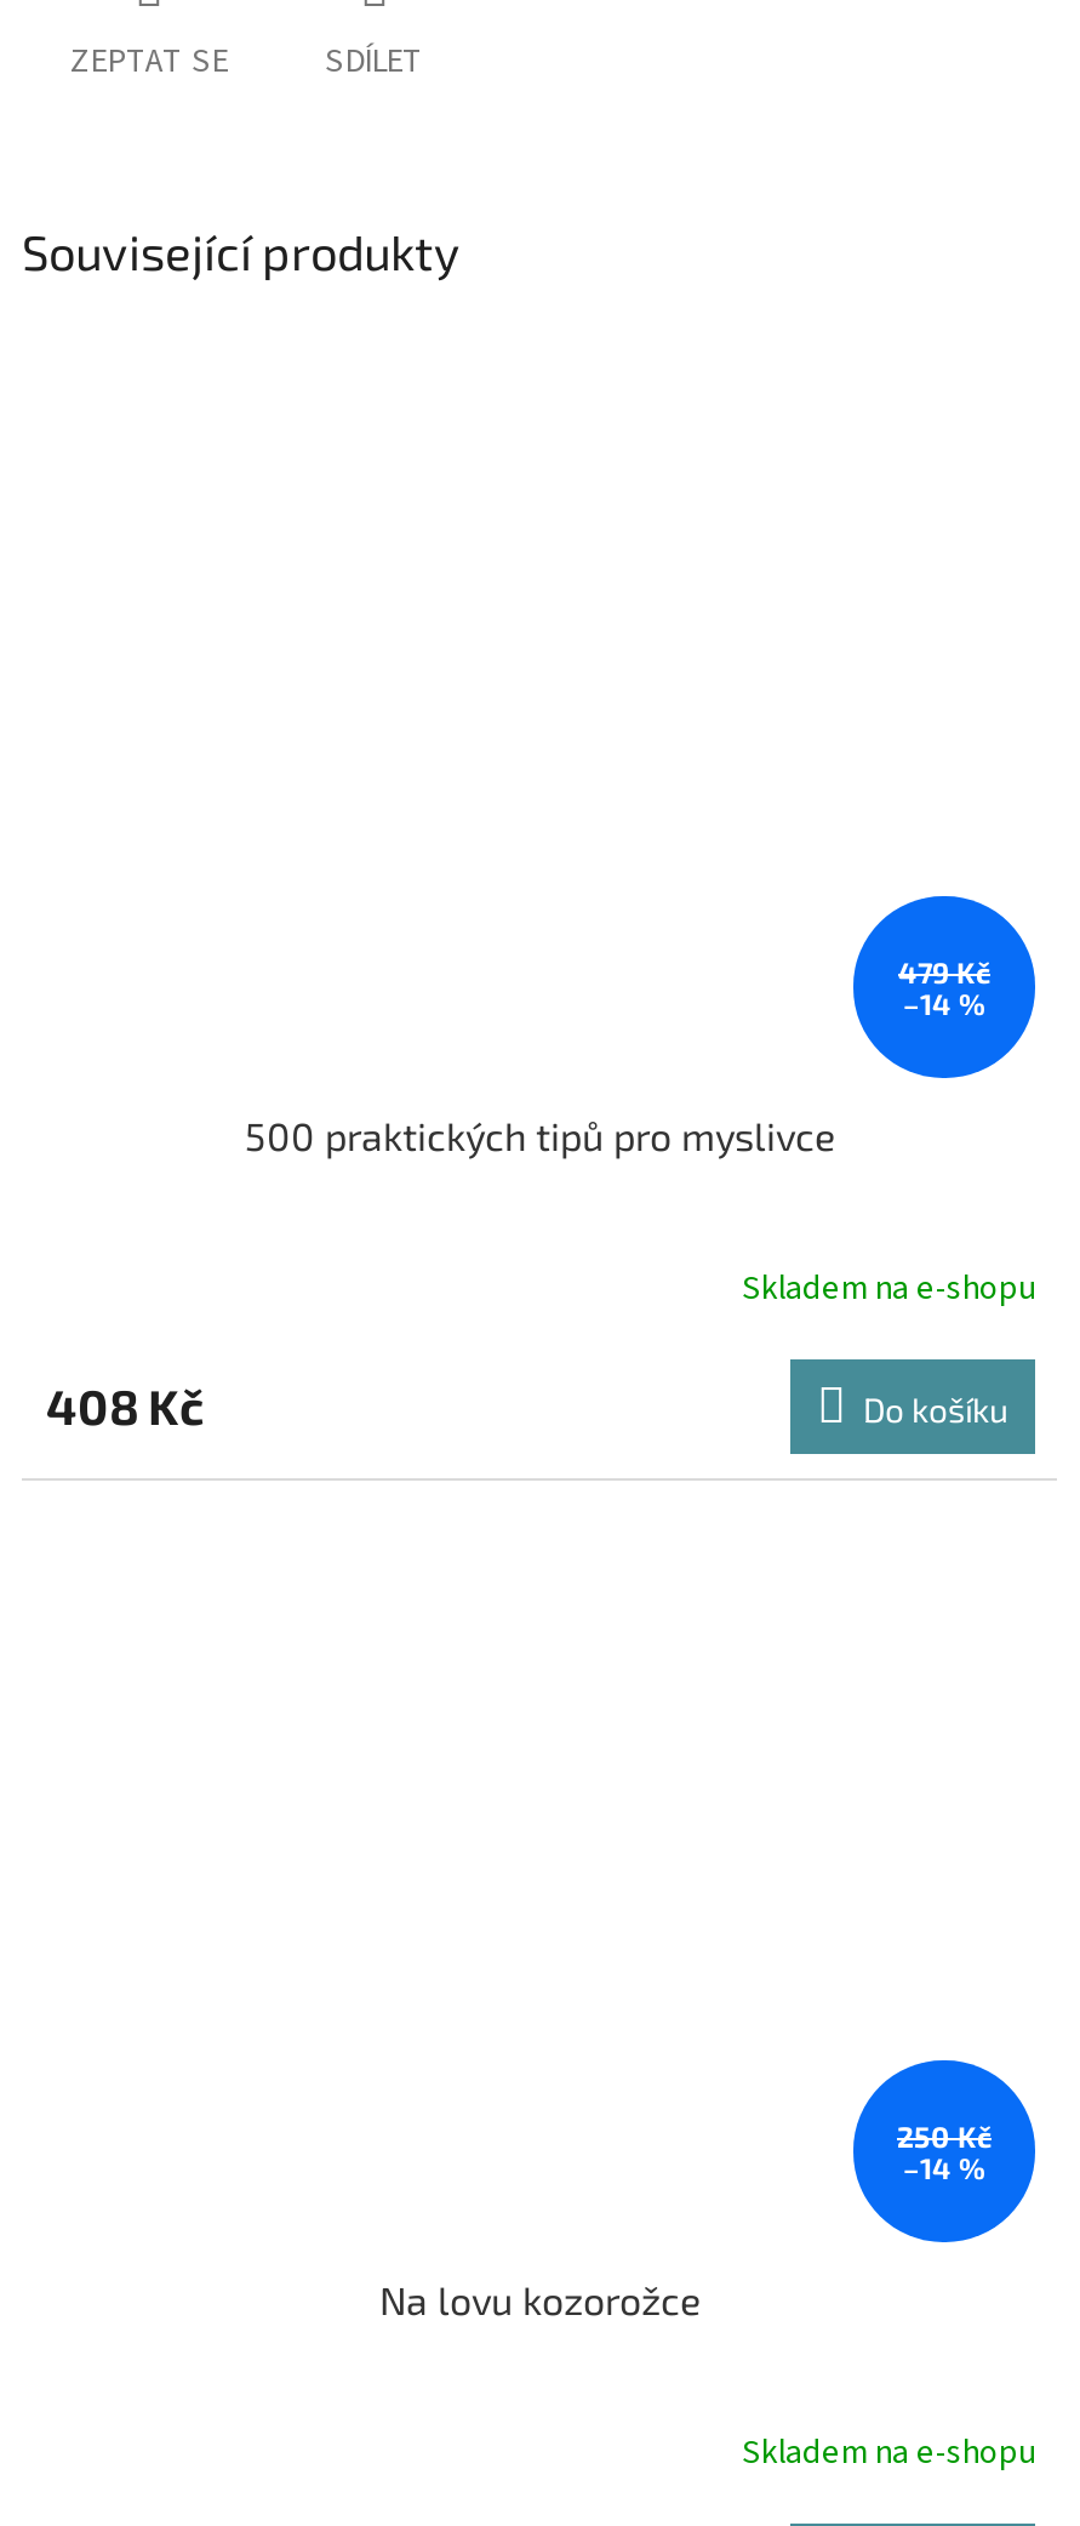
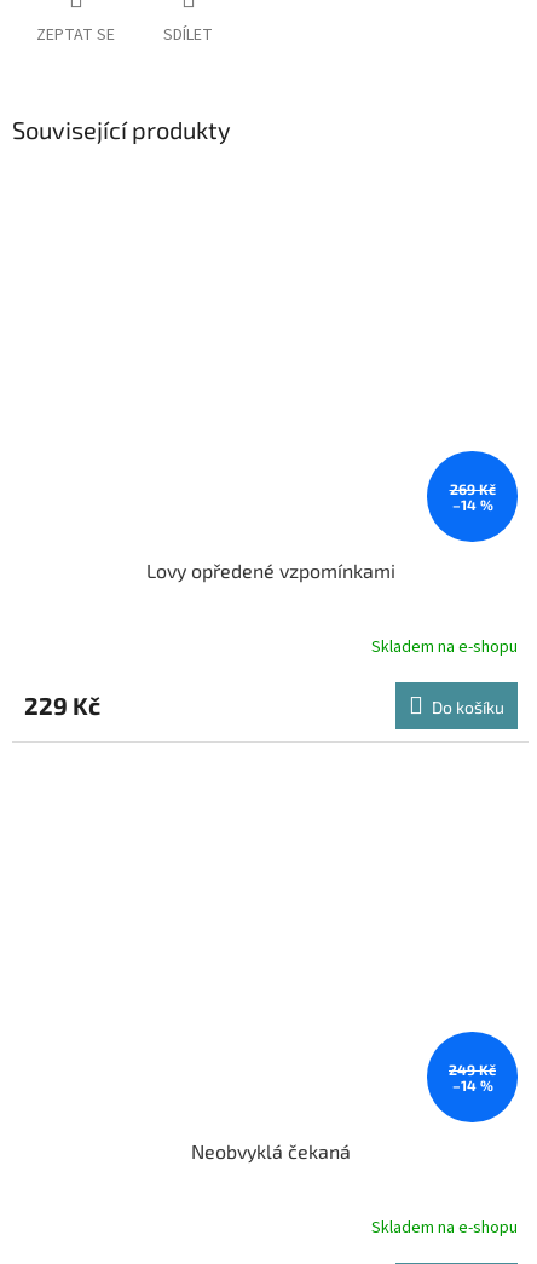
[898,954,990,988] 479 Kč -> [449,480,495,497] 269 Kč
[245,1113,836,1159] 500 praktických tipů pro myslivce -> [146,559,395,582] Lovy opředené vzpomínkami
[46,1377,204,1436] 408 Kč -> [24,691,100,720] 229 Kč
[897,2118,992,2152] 250 Kč -> [449,1060,496,1077] 249 Kč
[379,2276,702,2323] Na lovu kozorožce -> [191,1140,351,1163] Neobvyklá čekaná

